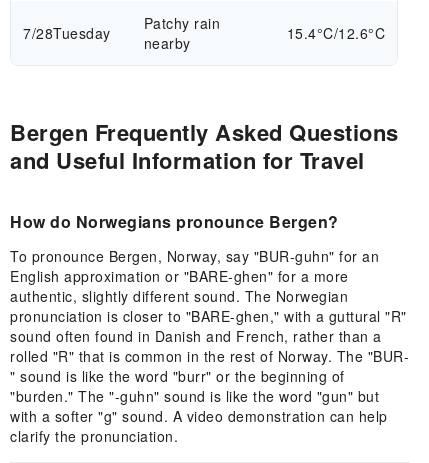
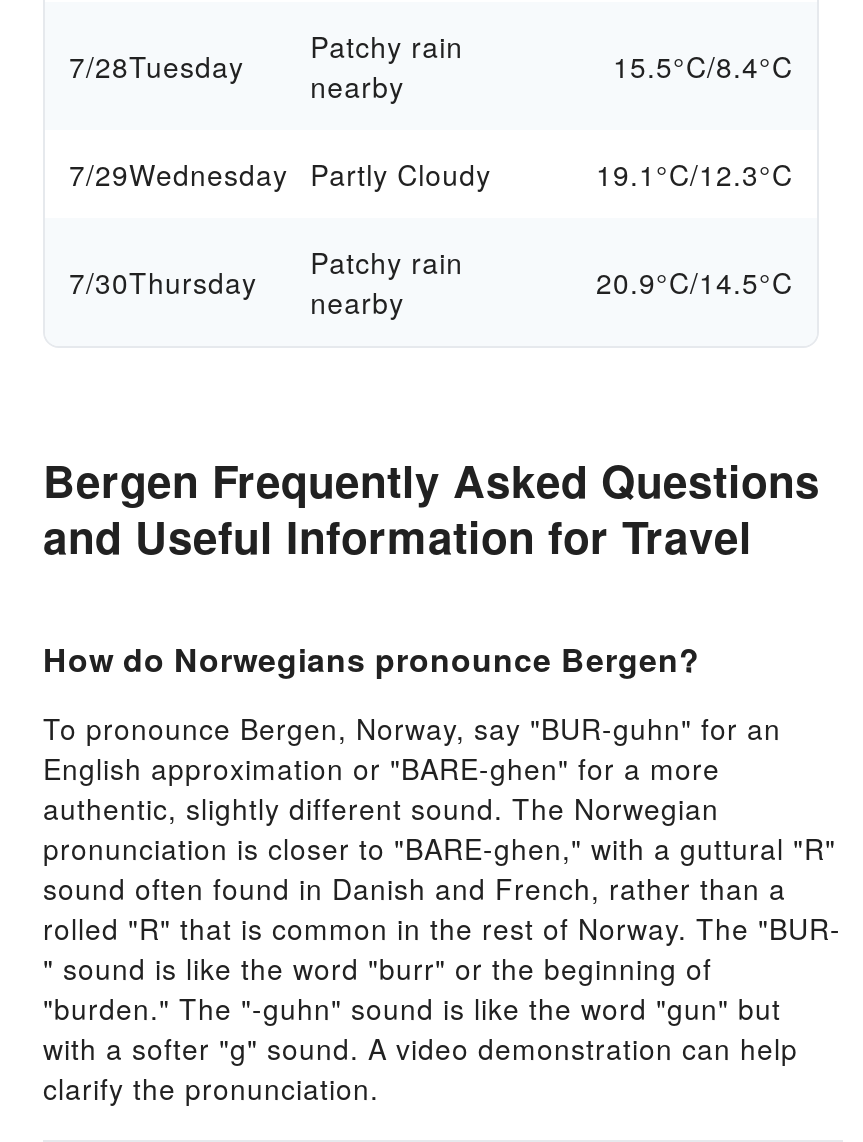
[286,23,385,43] 15.4°C/12.6°C -> [69,46,793,322] 15.5°C/8.4°C | 7/29Wednesday Partly Cloudy | 19.1°C/12.3°C | 7/30Thursday | Patchy rain | nearby | 20.9°C/14.5°C

